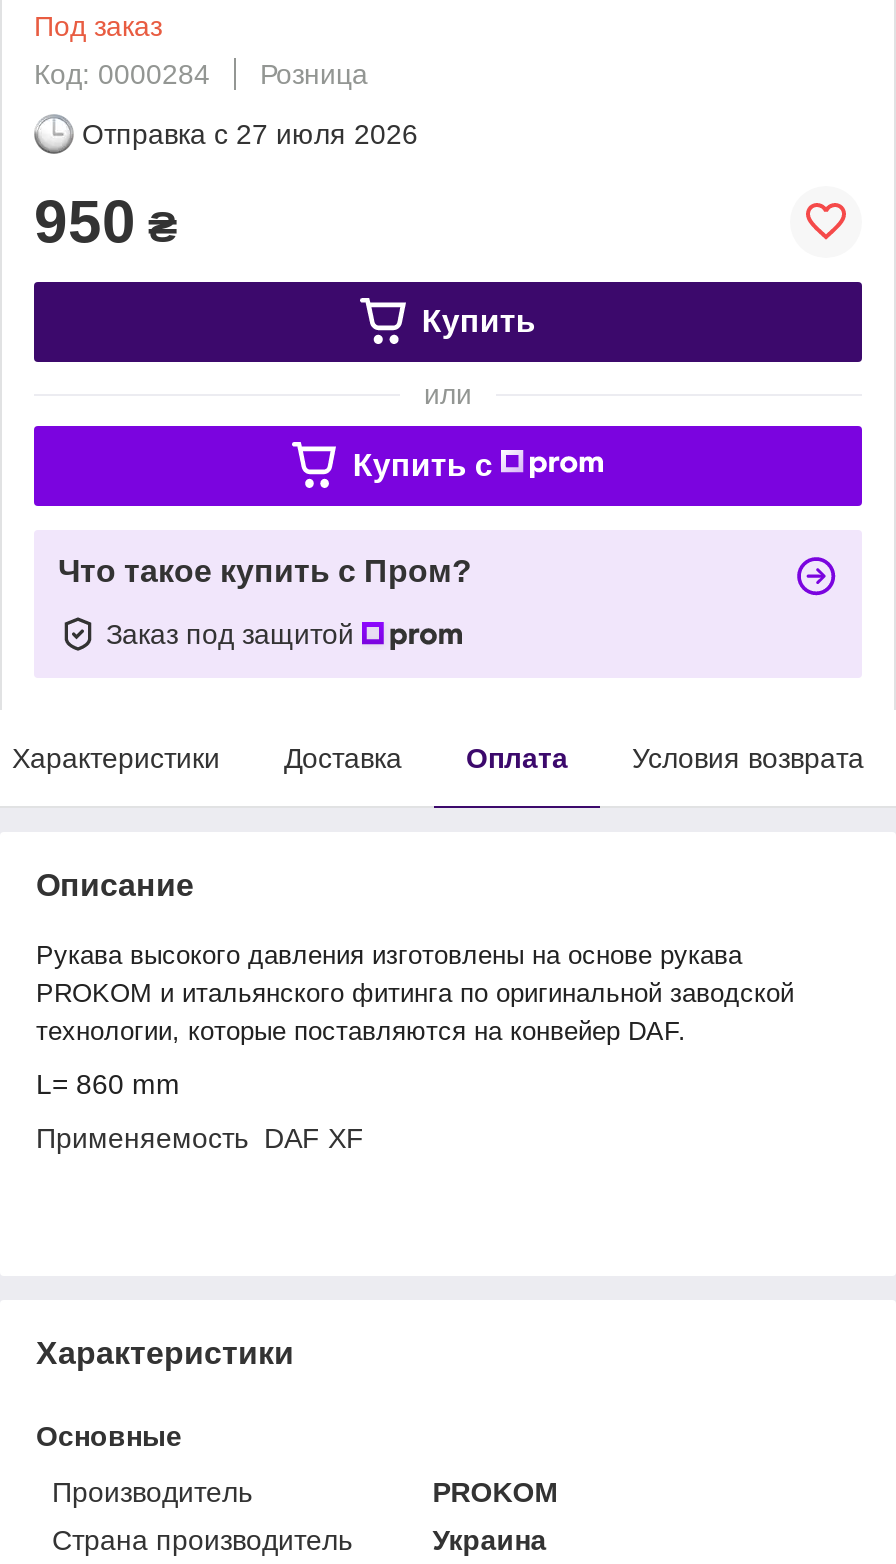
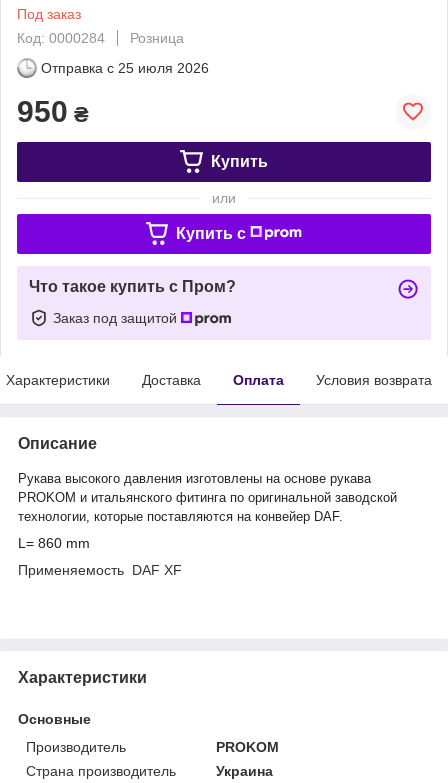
[82,118,418,150] Отправка с 27 июля 2026 -> [41,60,209,76] Отправка с 25 июля 2026

